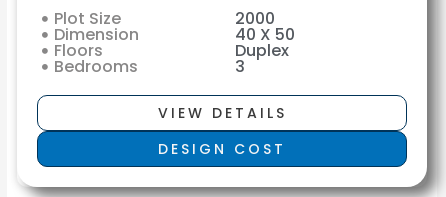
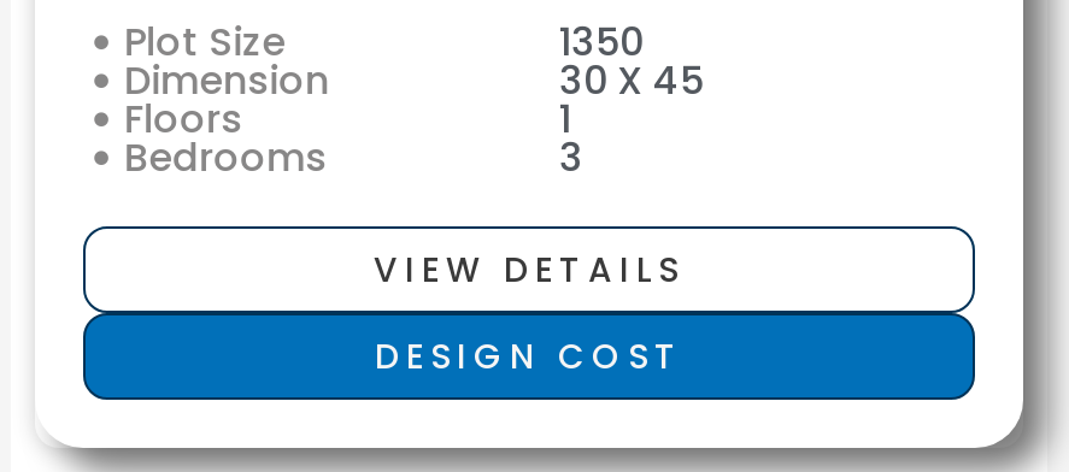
[234,7,274,30] 2000 -> [559,15,644,71] 1350
[234,23,294,46] 40 X 50 -> [559,54,704,109] 30 X 45
[234,39,288,62] Duplex -> [559,92,571,148] 1

